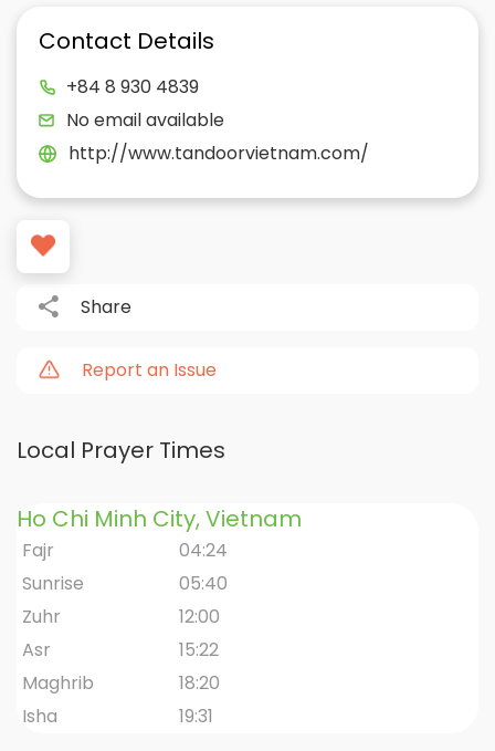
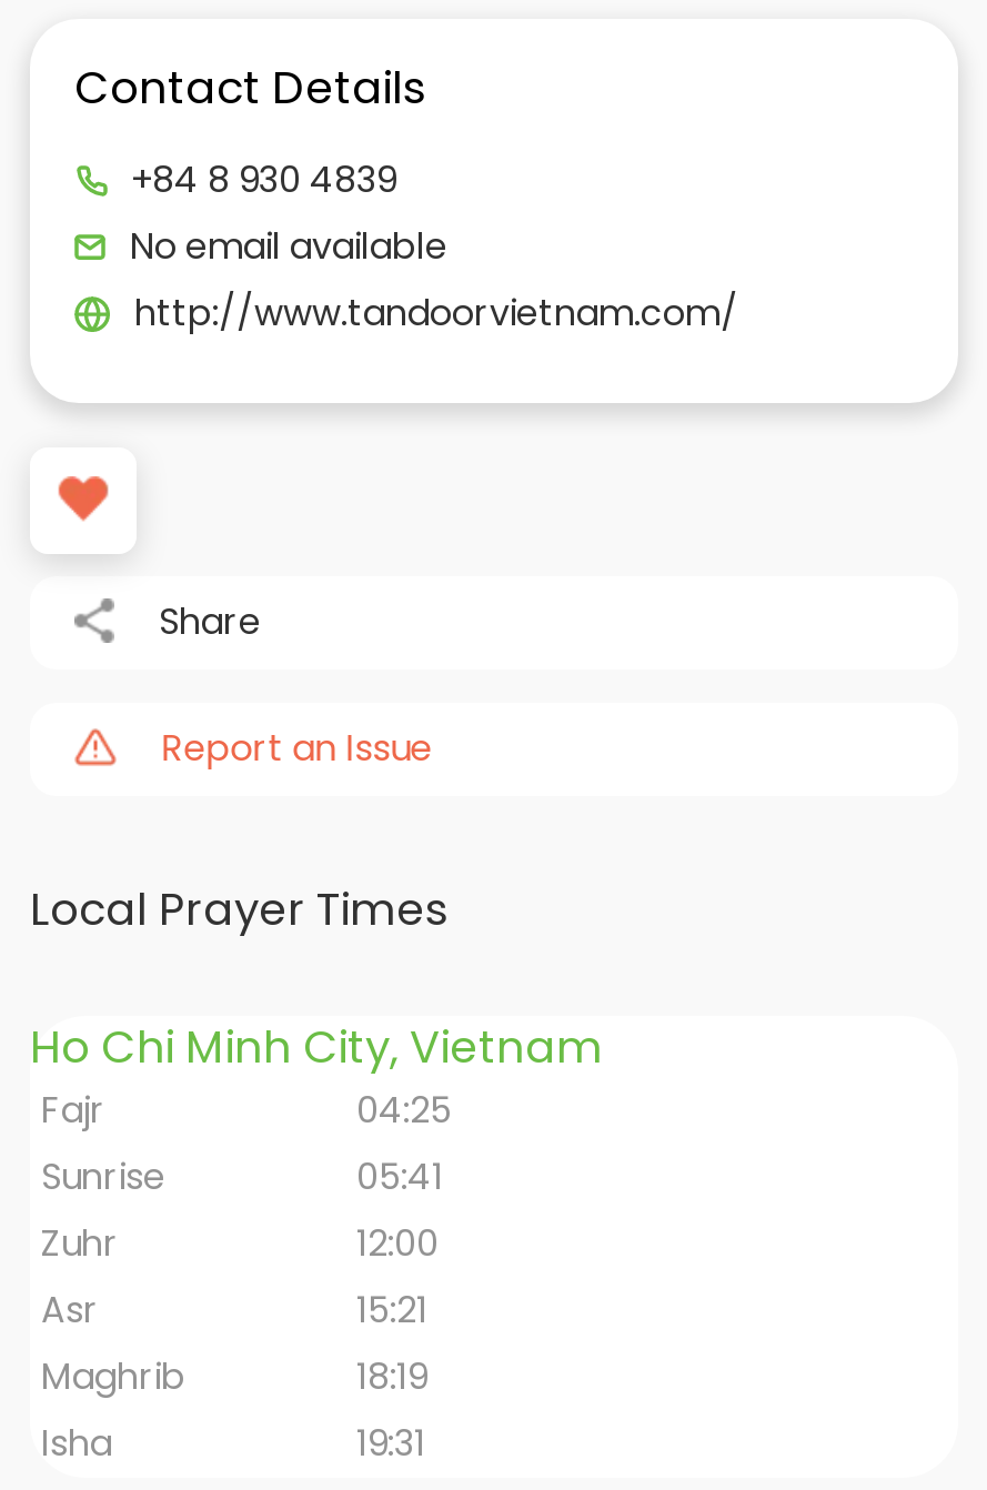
[179,538,228,563] 04:24 -> [356,1085,452,1136] 04:25
[179,571,228,596] 05:40 -> [356,1151,443,1202] 05:41
[179,637,219,663] 15:22 -> [356,1285,427,1336] 15:21
[179,670,220,696] 18:20 -> [356,1351,427,1402] 18:19

